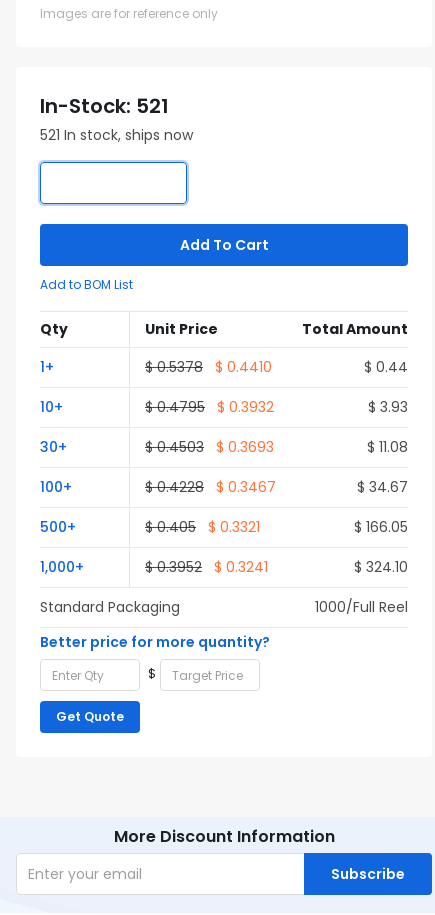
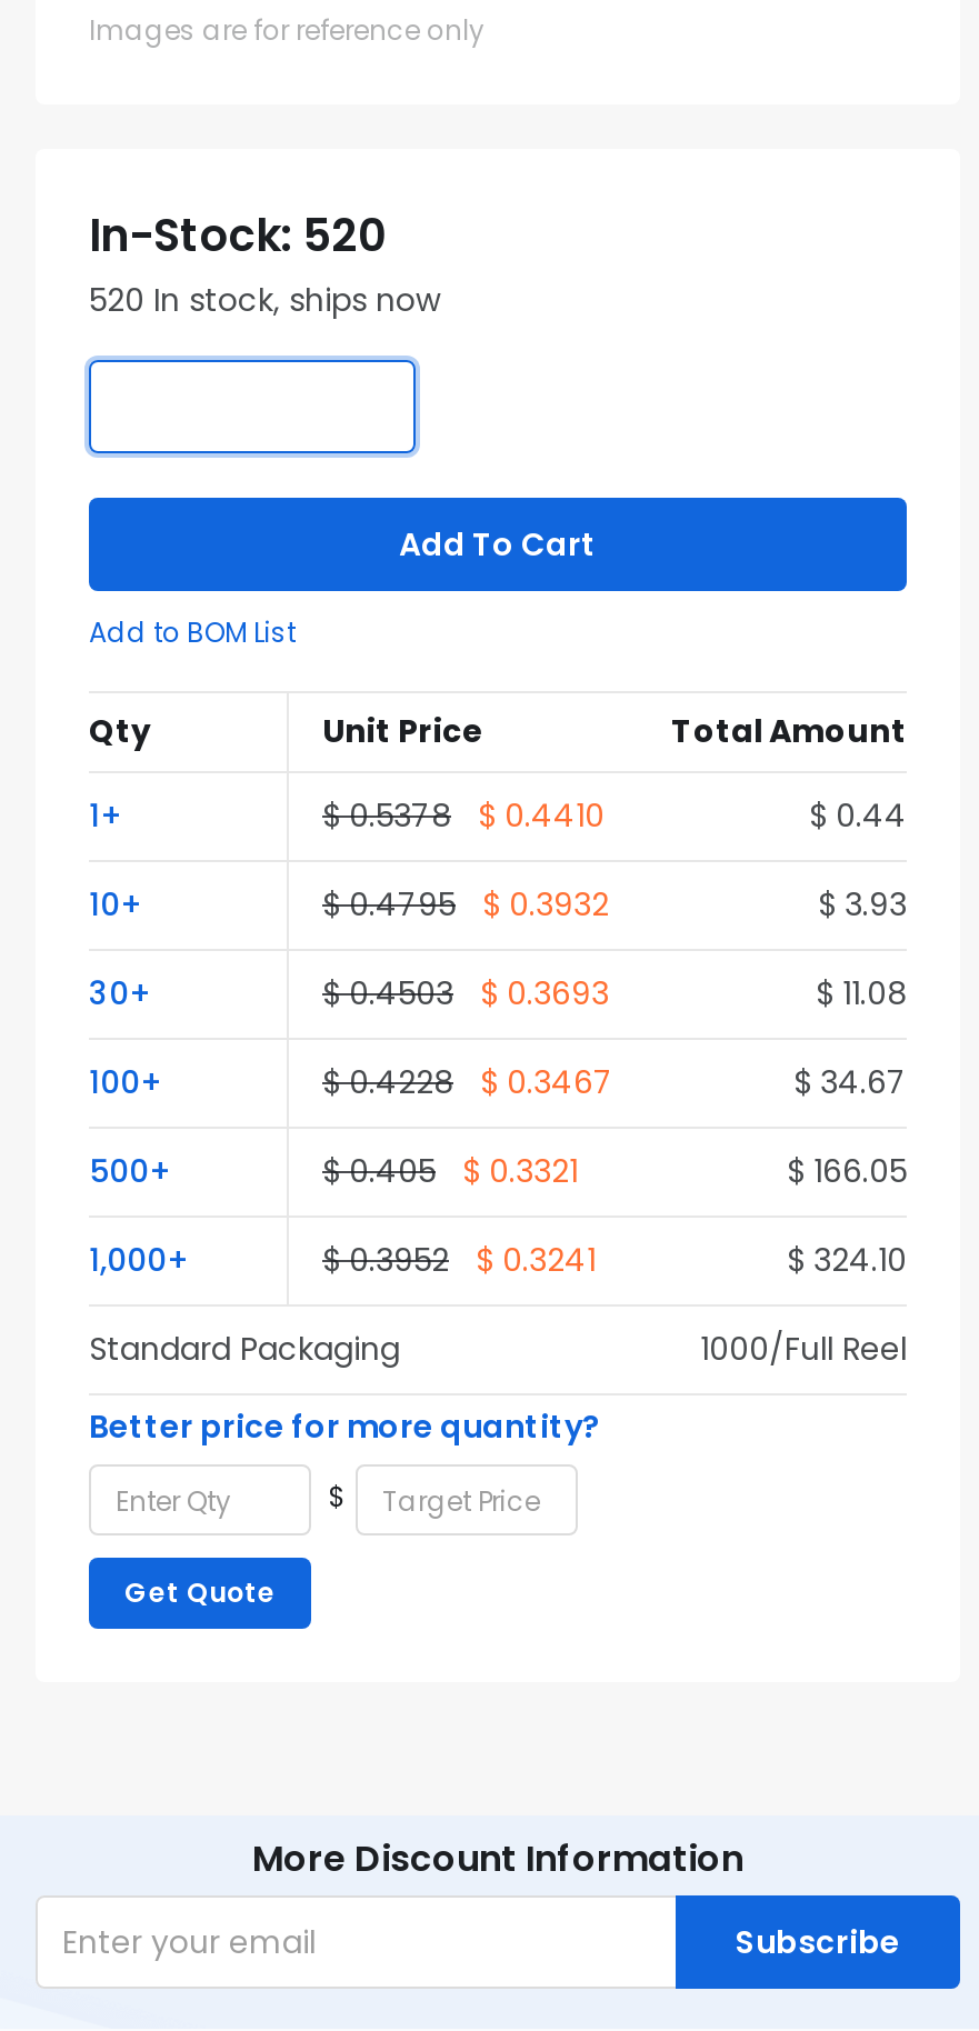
[40,92,169,120] In-Stock: 521 -> [89,204,387,267] In-Stock: 520
[40,125,193,145] 521 In stock, ships now -> [89,278,440,322] 520 In stock, ships now

